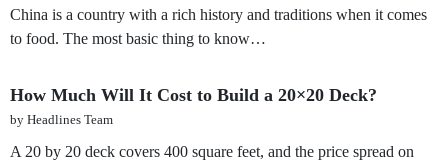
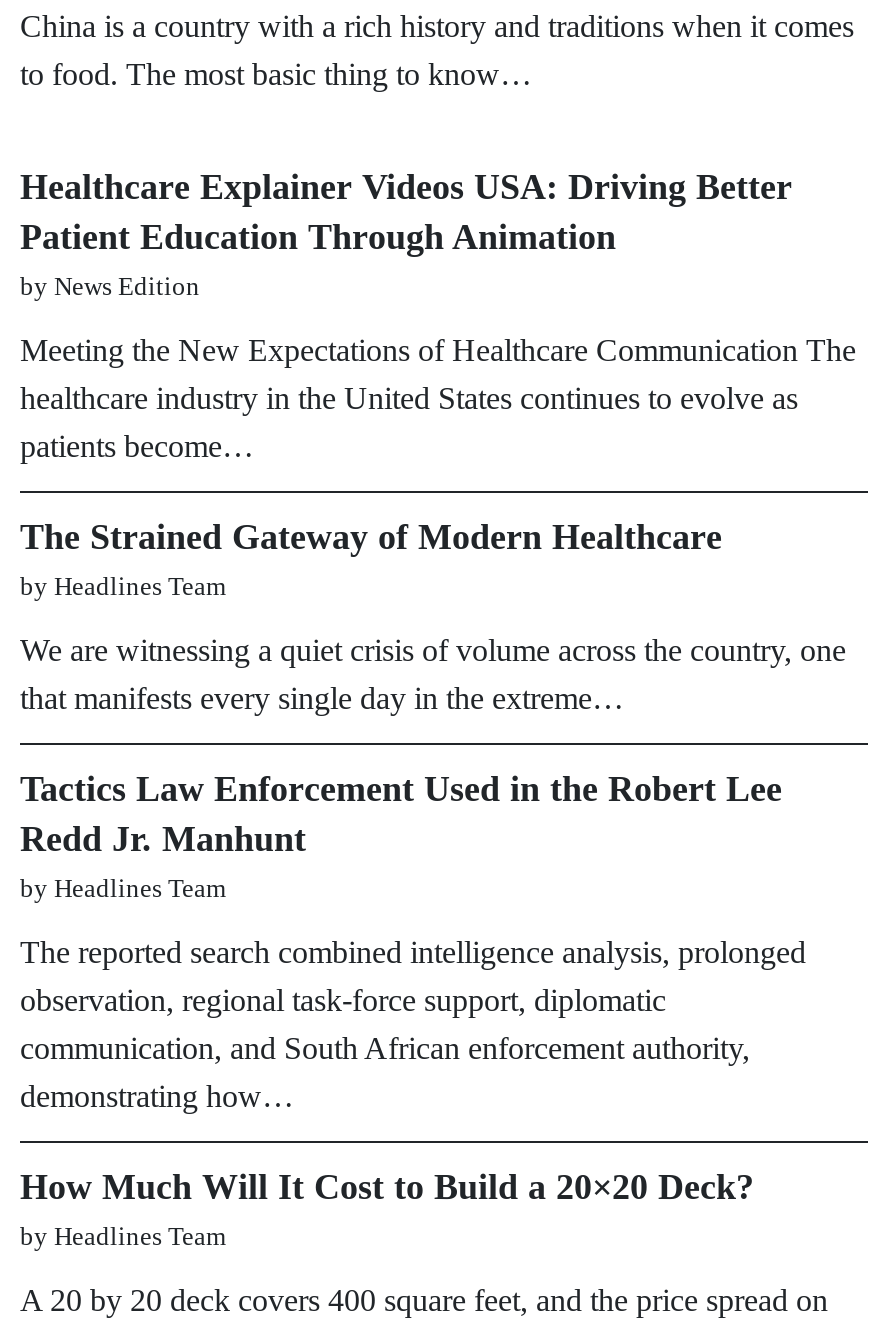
none -> [20,167,856,1113] Healthcare Explainer Videos USA: Driving Better | Patient Education Through Animation | by News Edition | Meeting the New Expectations of Healthcare Communication The | healthcare industry in the United States continues to evolve as | patients become… | The Strained Gateway of Modern Healthcare | by Headlines Team | We are witnessing a quiet crisis of volume across the country, one | that manifests every single day in the extreme… | Tactics Law Enforcement Used in the Robert Lee | Redd Jr. Manhunt | by Headlines Team | The reported search combined intelligence analysis, prolonged | observation, regional task-force support, diplomatic | communication, and South African enforcement authority, | demonstrating how…

